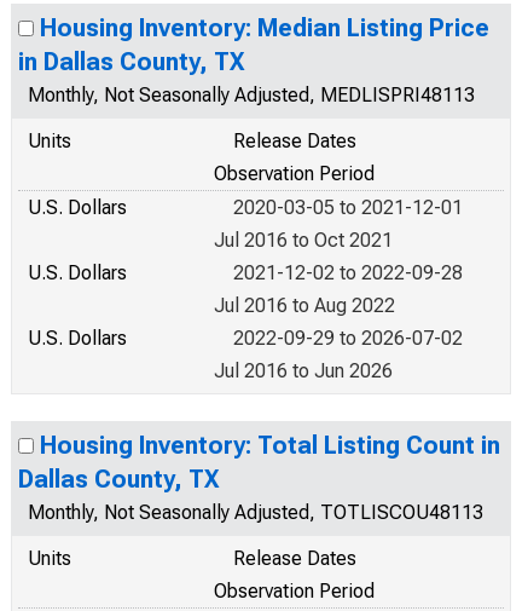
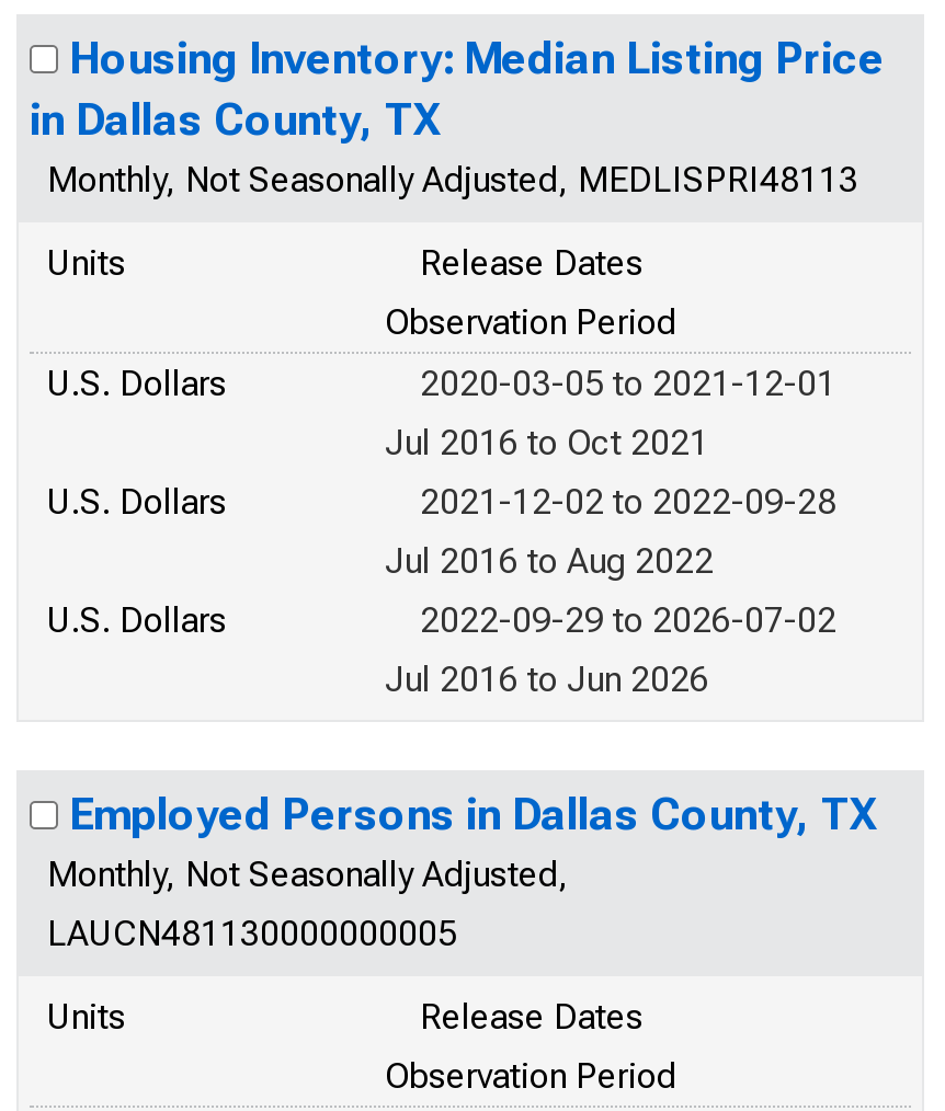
[18,431,500,524] Housing Inventory: Total Listing Count in | Dallas County, TX | Monthly, Not Seasonally Adjusted, TOTLISCOU48113 -> [47,788,876,954] Employed Persons in Dallas County, TX | Monthly, Not Seasonally Adjusted, | LAUCN481130000000005

